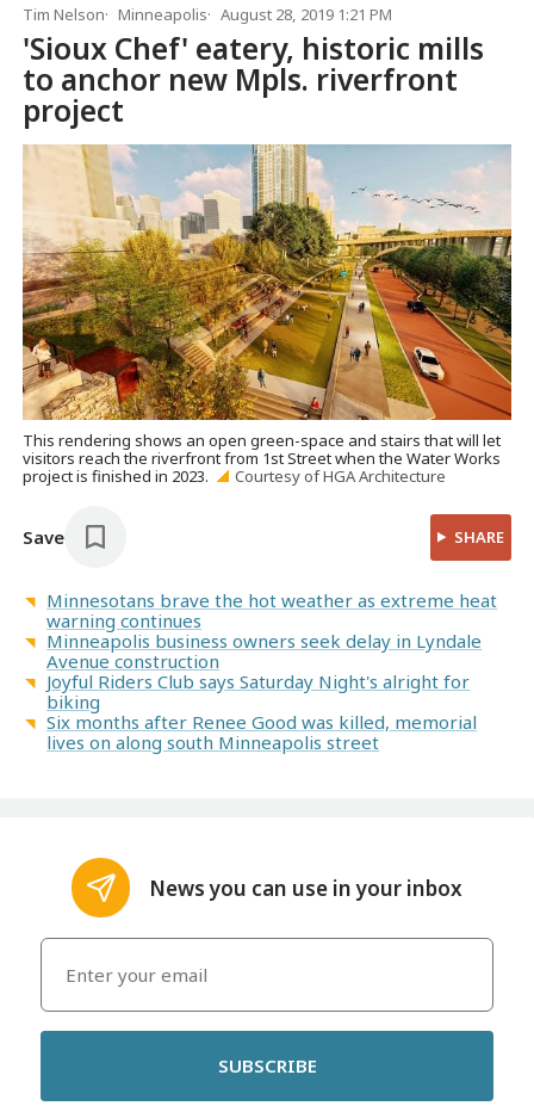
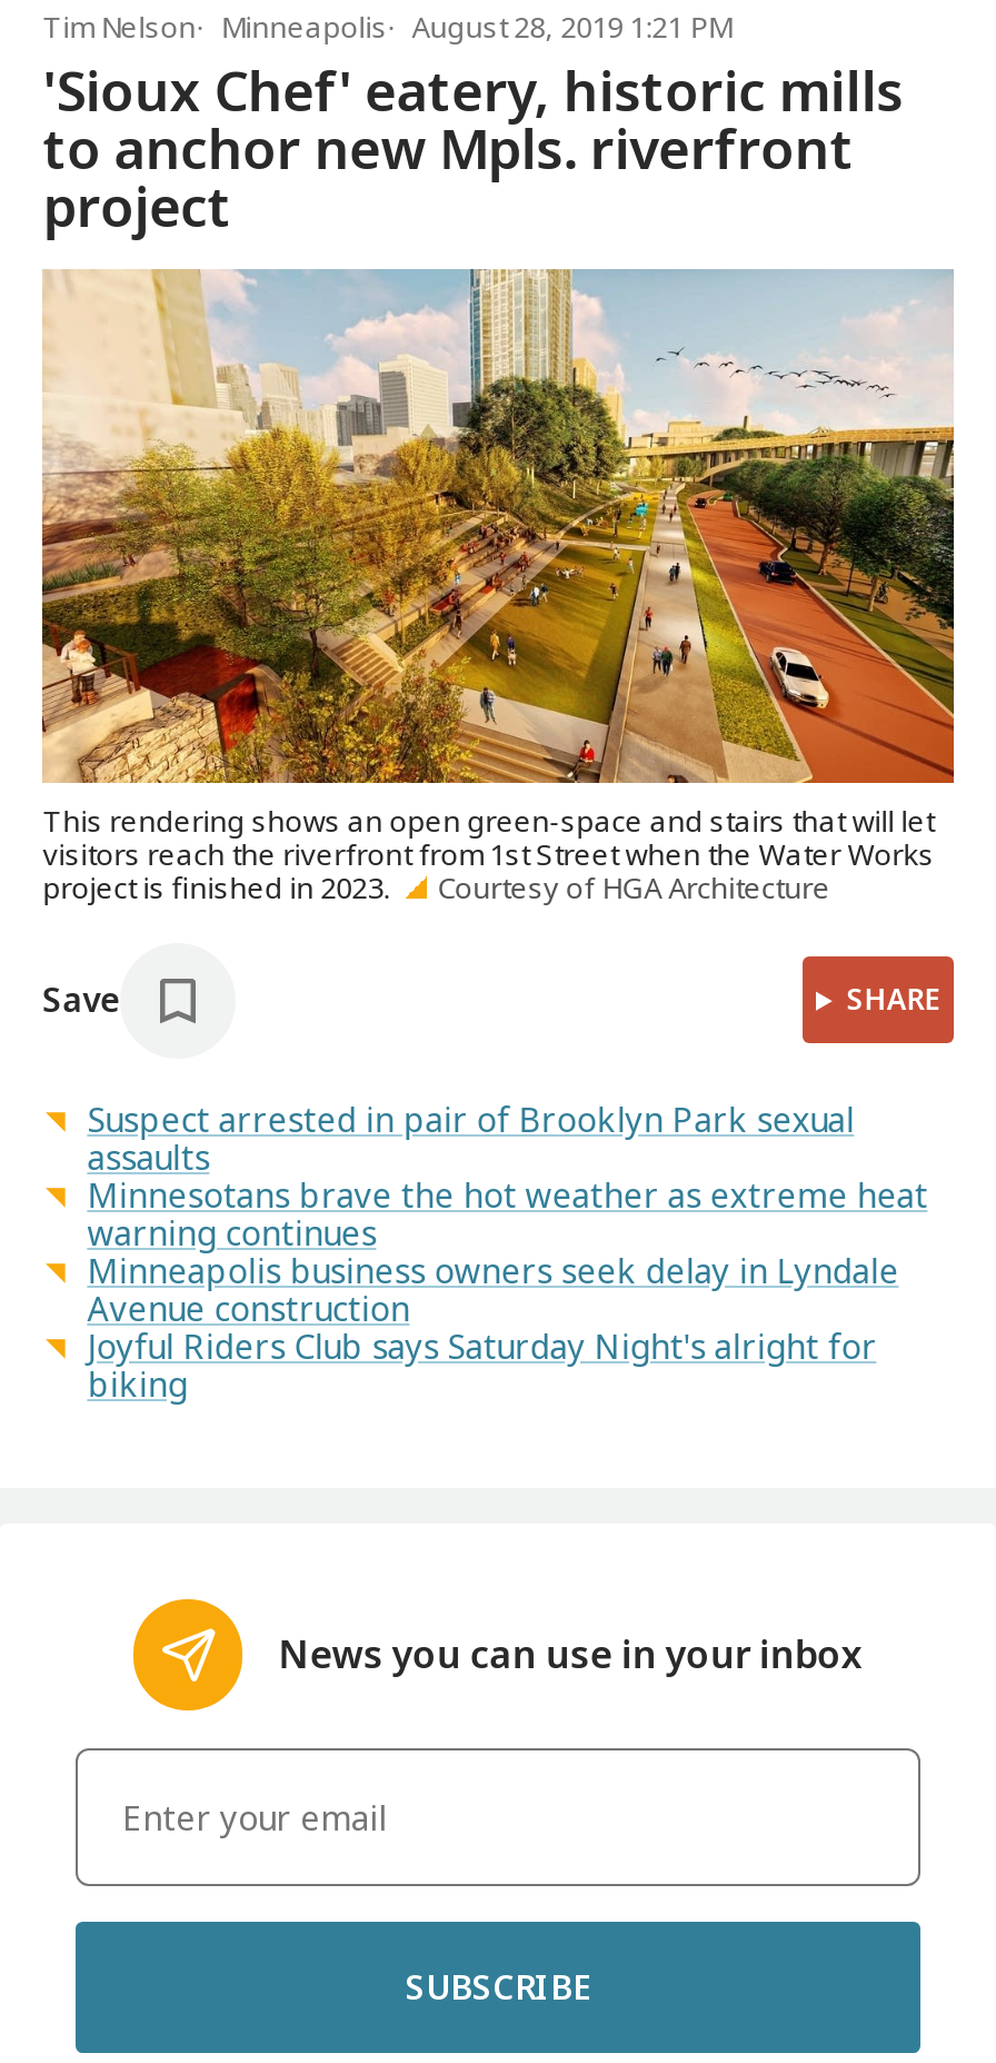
none -> [87,1096,854,1179] Suspect arrested in pair of Brooklyn Park sexual | assaults
moved [47,588,497,714] -> [87,1172,928,1406]: Minnesotans brave the hot weather as extreme heat | warning continues | Minneapolis business owners seek delay in Lyndale | Avenue construction | Joyful Riders Club says Saturday Night's alright for | biking
[47,710,477,754] Six months after Renee Good was killed, memorial | lives on along south Minneapolis street -> none

